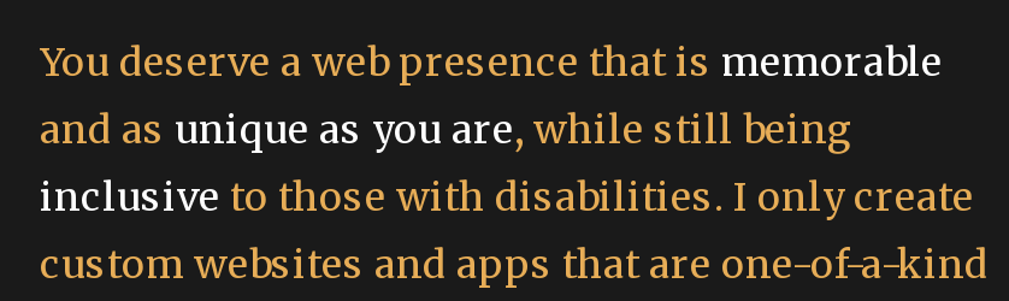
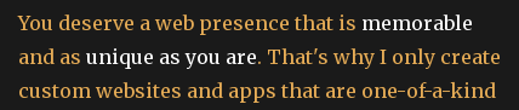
[40,105,974,220] and as unique as you are, while still being | inclusive to those with disabilities. I only create -> [18,45,501,69] and as unique as you are. That's why I only create

